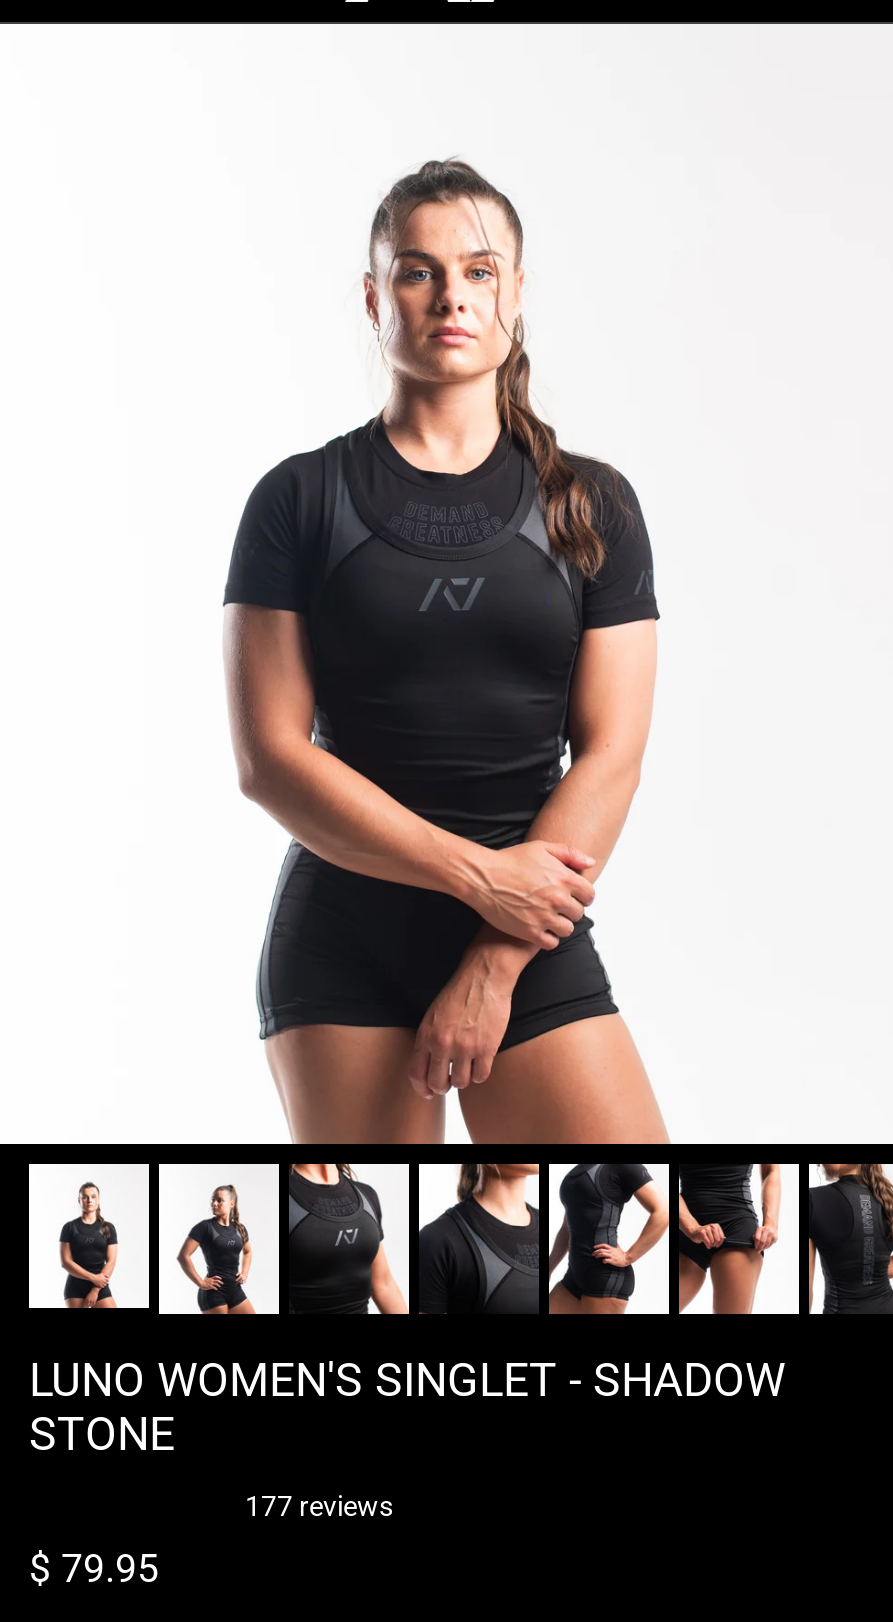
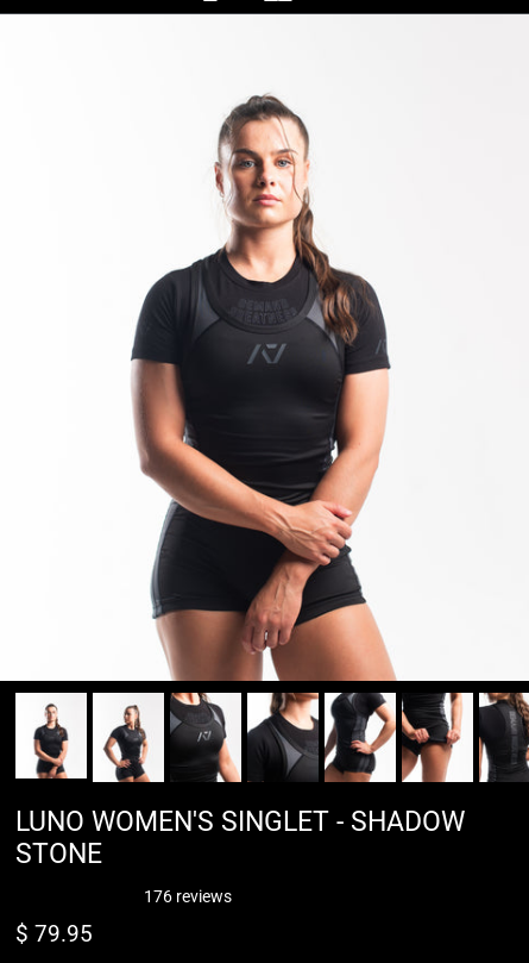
[245,1491,393,1523] 177 reviews -> [144,887,232,906] 176 reviews

